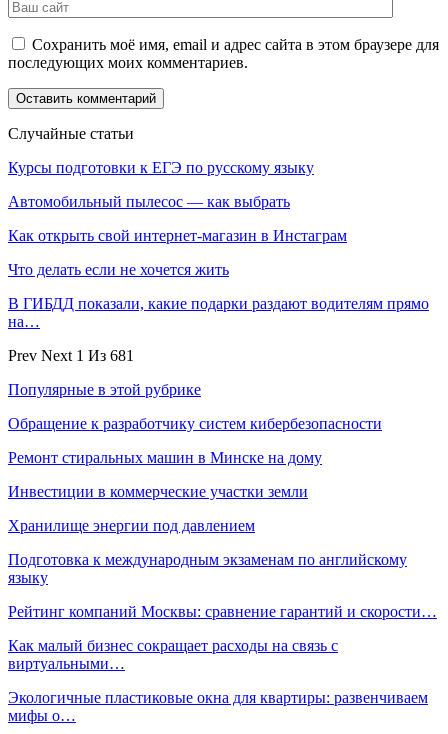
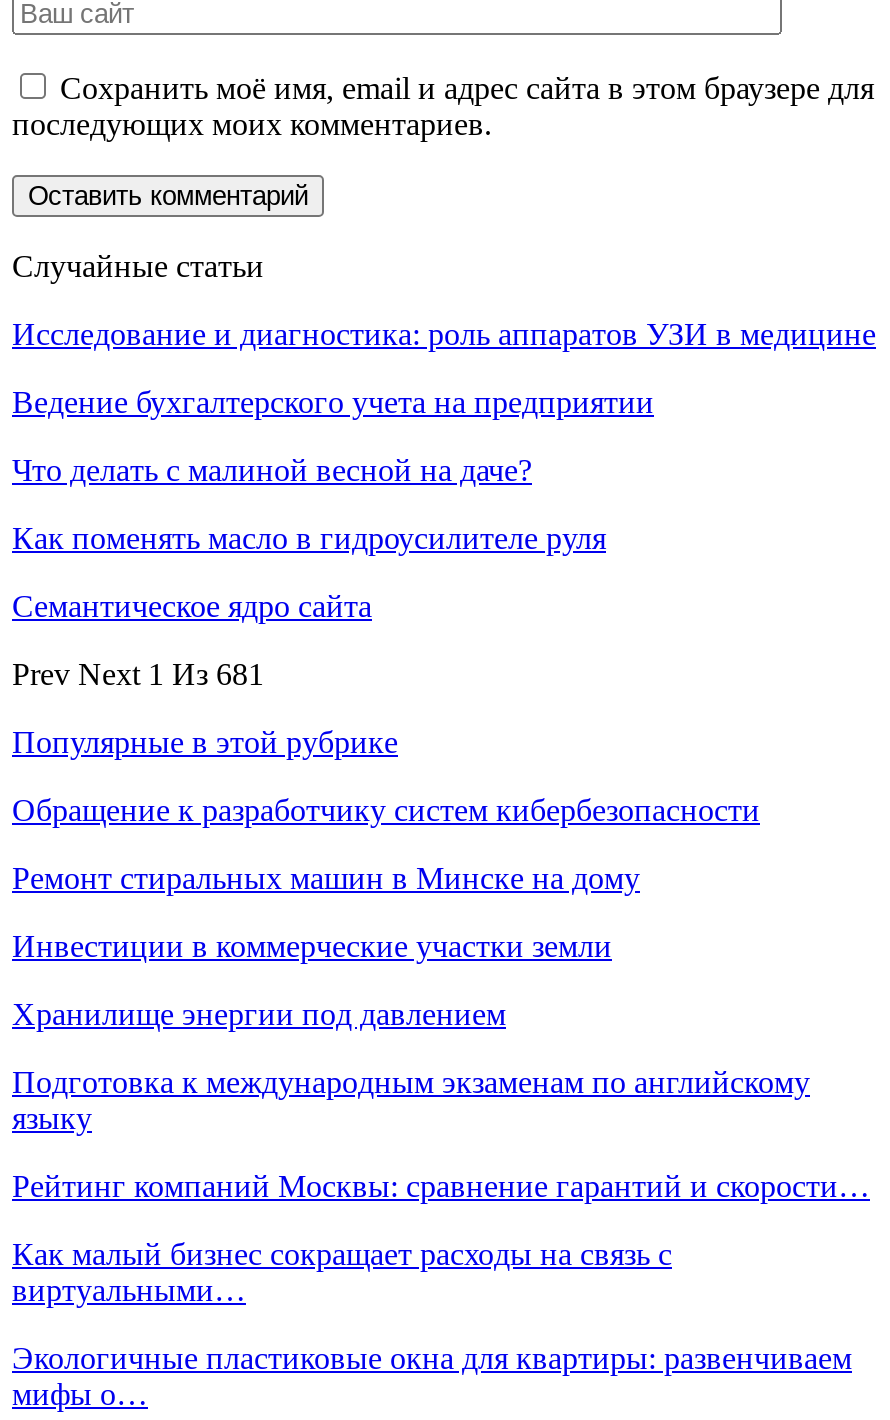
[8,159,314,176] Курсы подготовки к ЕГЭ по русскому языку -> [12,316,876,350] Исследование и диагностика: роль аппаратов УЗИ в медицине
[8,193,290,210] Автомобильный пылесос — как выбрать -> [12,384,654,418] Ведение бухгалтерского учета на предприятии
[8,227,347,244] Как открыть свой интернет-магазин в Инстаграм -> [12,452,532,486] Что делать с малиной весной на даче?
[8,261,229,278] Что делать если не хочется жить -> [12,520,606,554] Как поменять масло в гидроусилителе руля
[8,295,429,330] В ГИБДД показали, какие подарки раздают водителям прямо | на… -> [12,588,372,622] Семантическое ядро сайта

